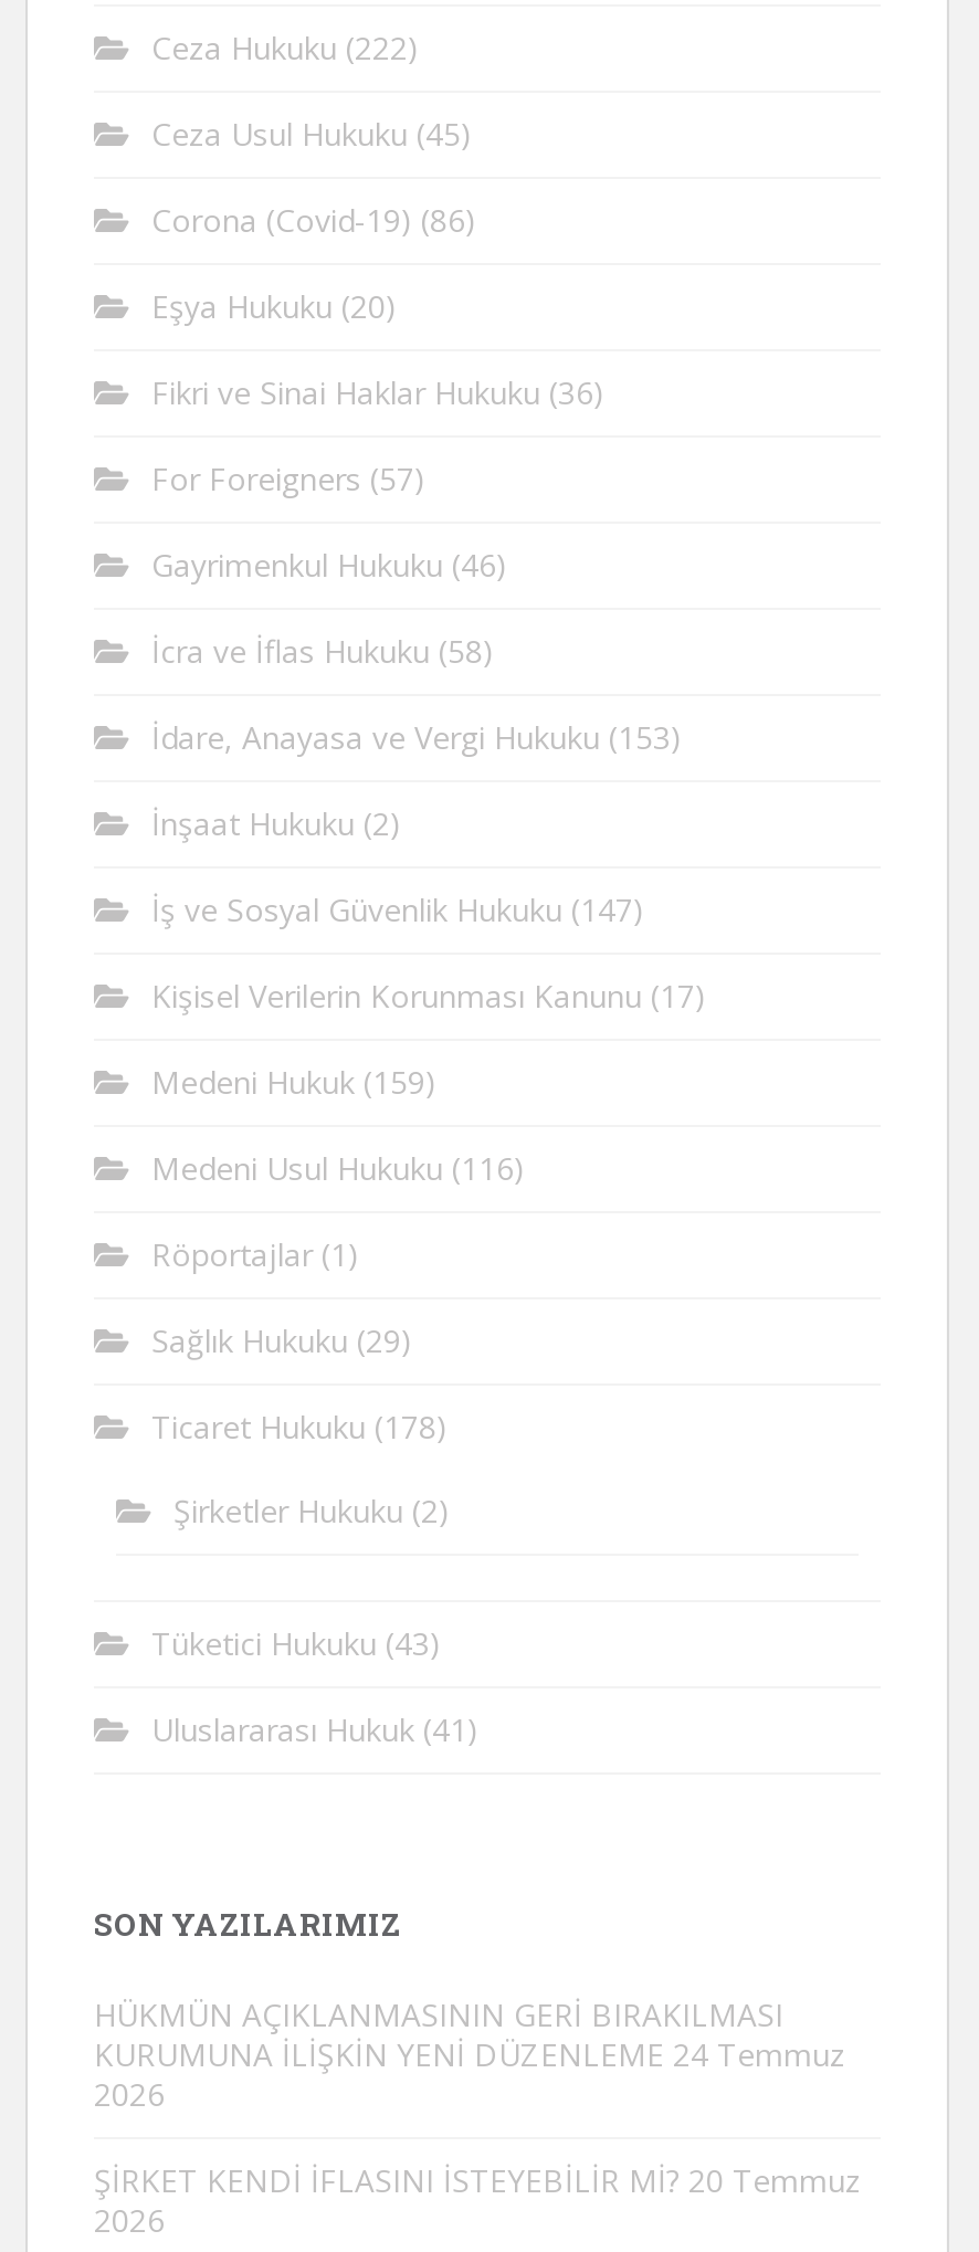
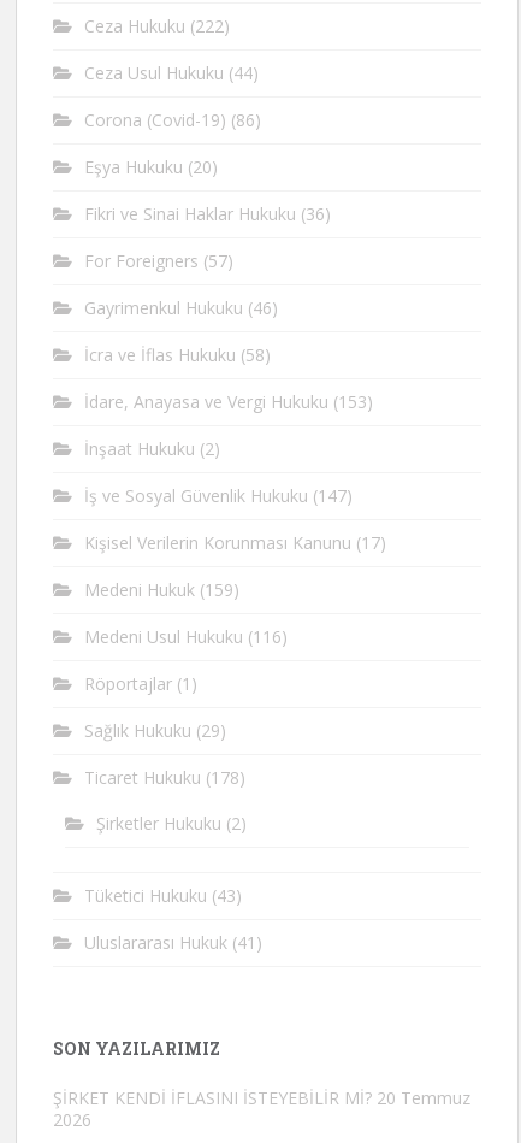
[151,113,472,155] Ceza Usul Hukuku (45) -> [84,61,259,84] Ceza Usul Hukuku (44)
[94,1993,845,2115] HÜKMÜN AÇIKLANMASININ GERİ BIRAKILMASI | KURUMUNA İLİŞKİN YENİ DÜZENLEME 24 Temmuz | 2026 -> none

